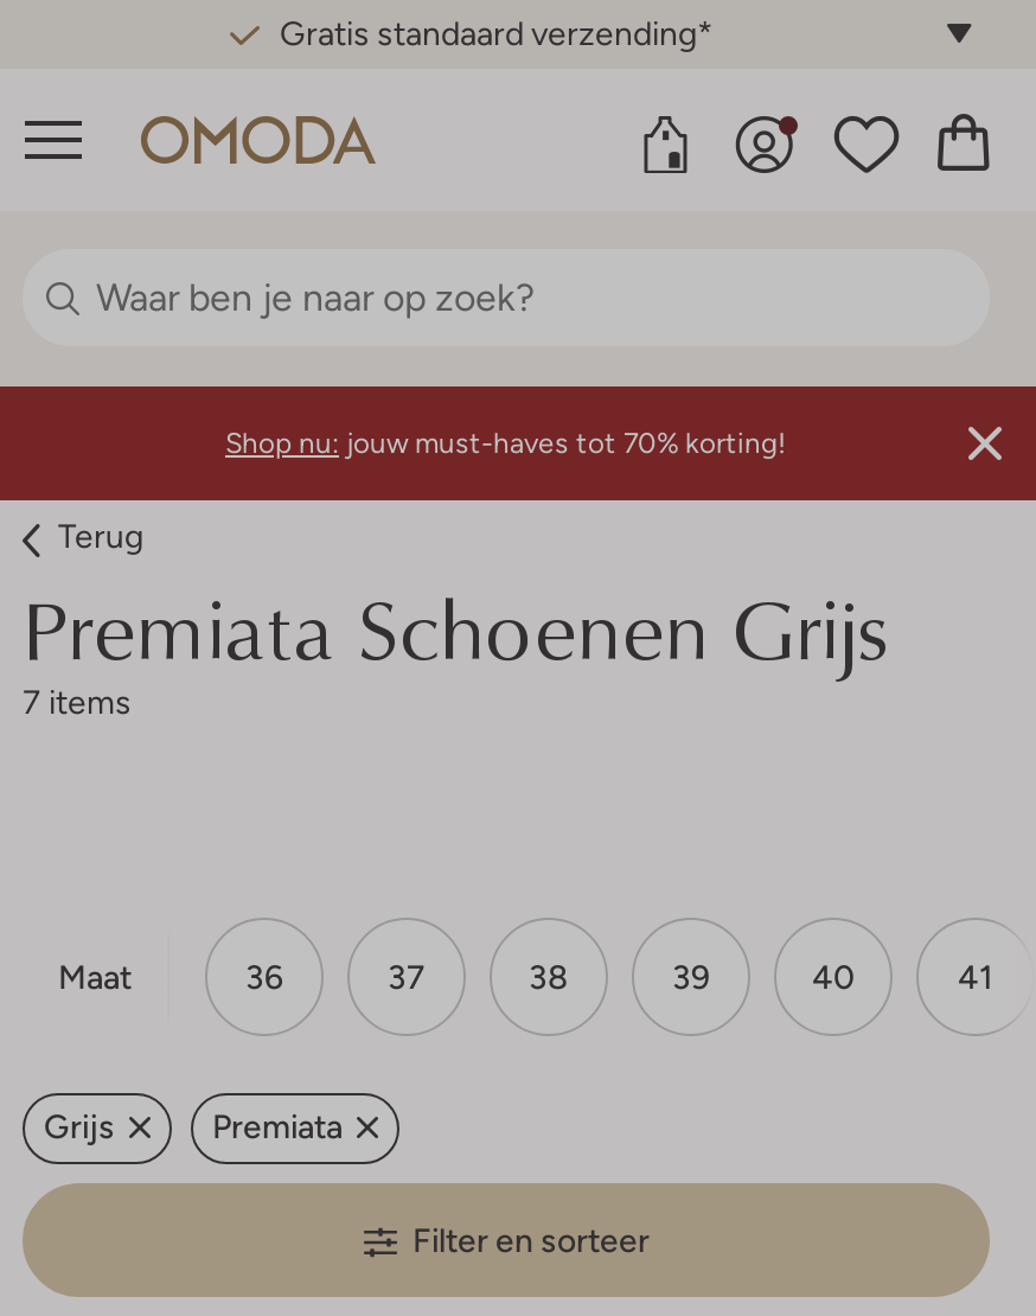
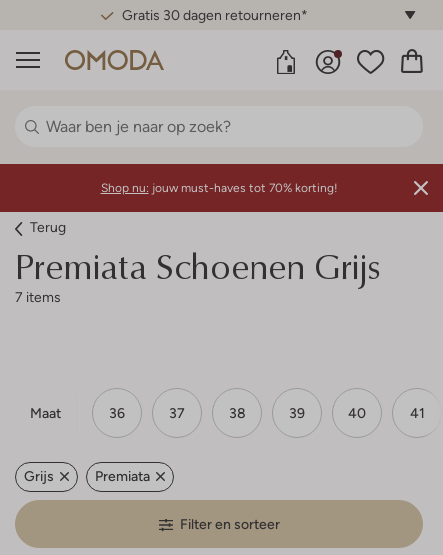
[280,14,714,52] Gratis standaard verzending* -> [122,7,308,23] Gratis 30 dagen retourneren*

